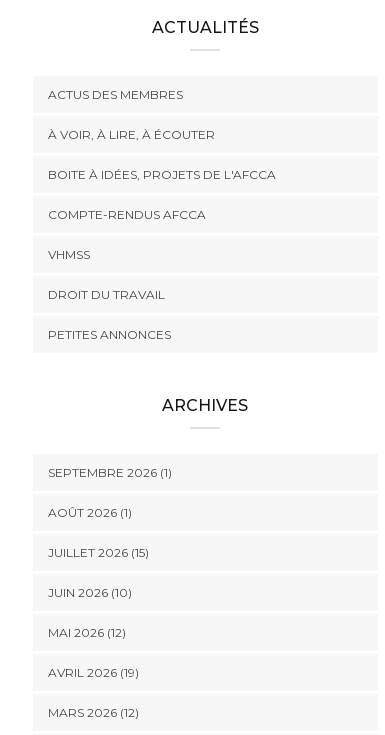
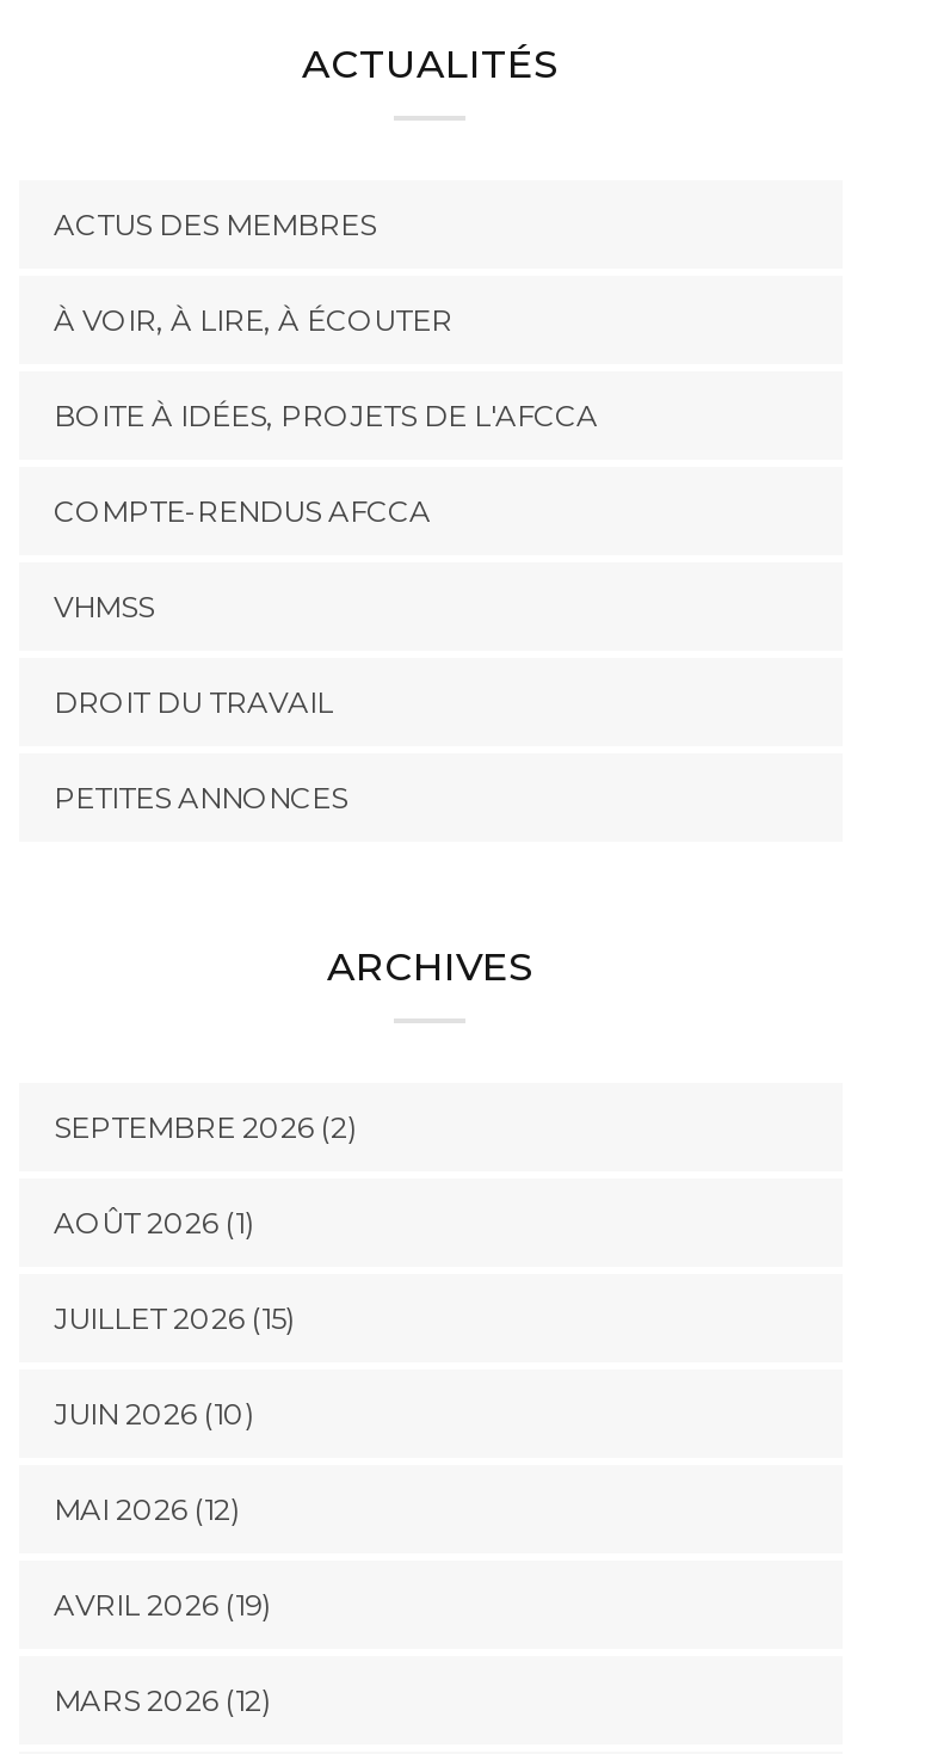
[47,465,171,480] SEPTEMBRE 2026 (1) -> [54,1109,357,1145] SEPTEMBRE 2026 (2)

